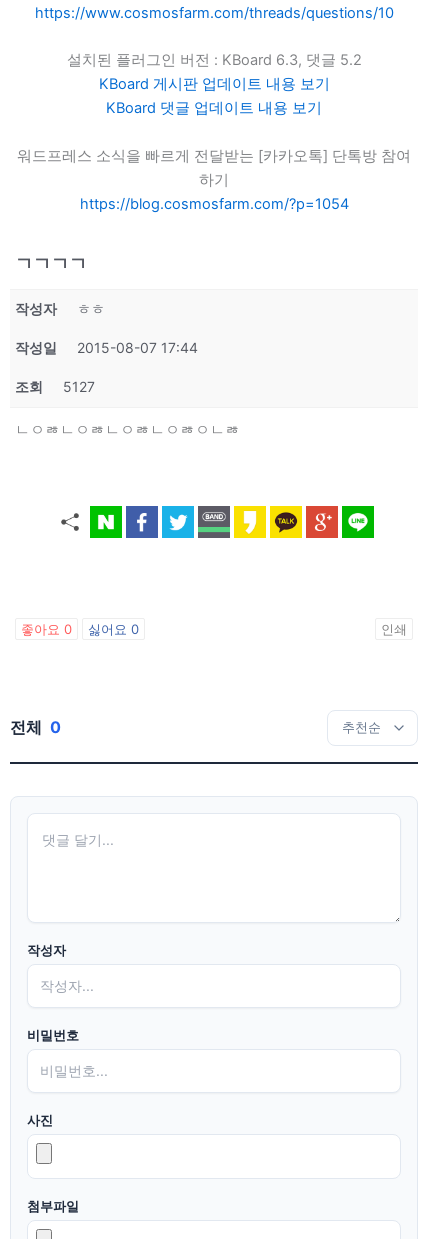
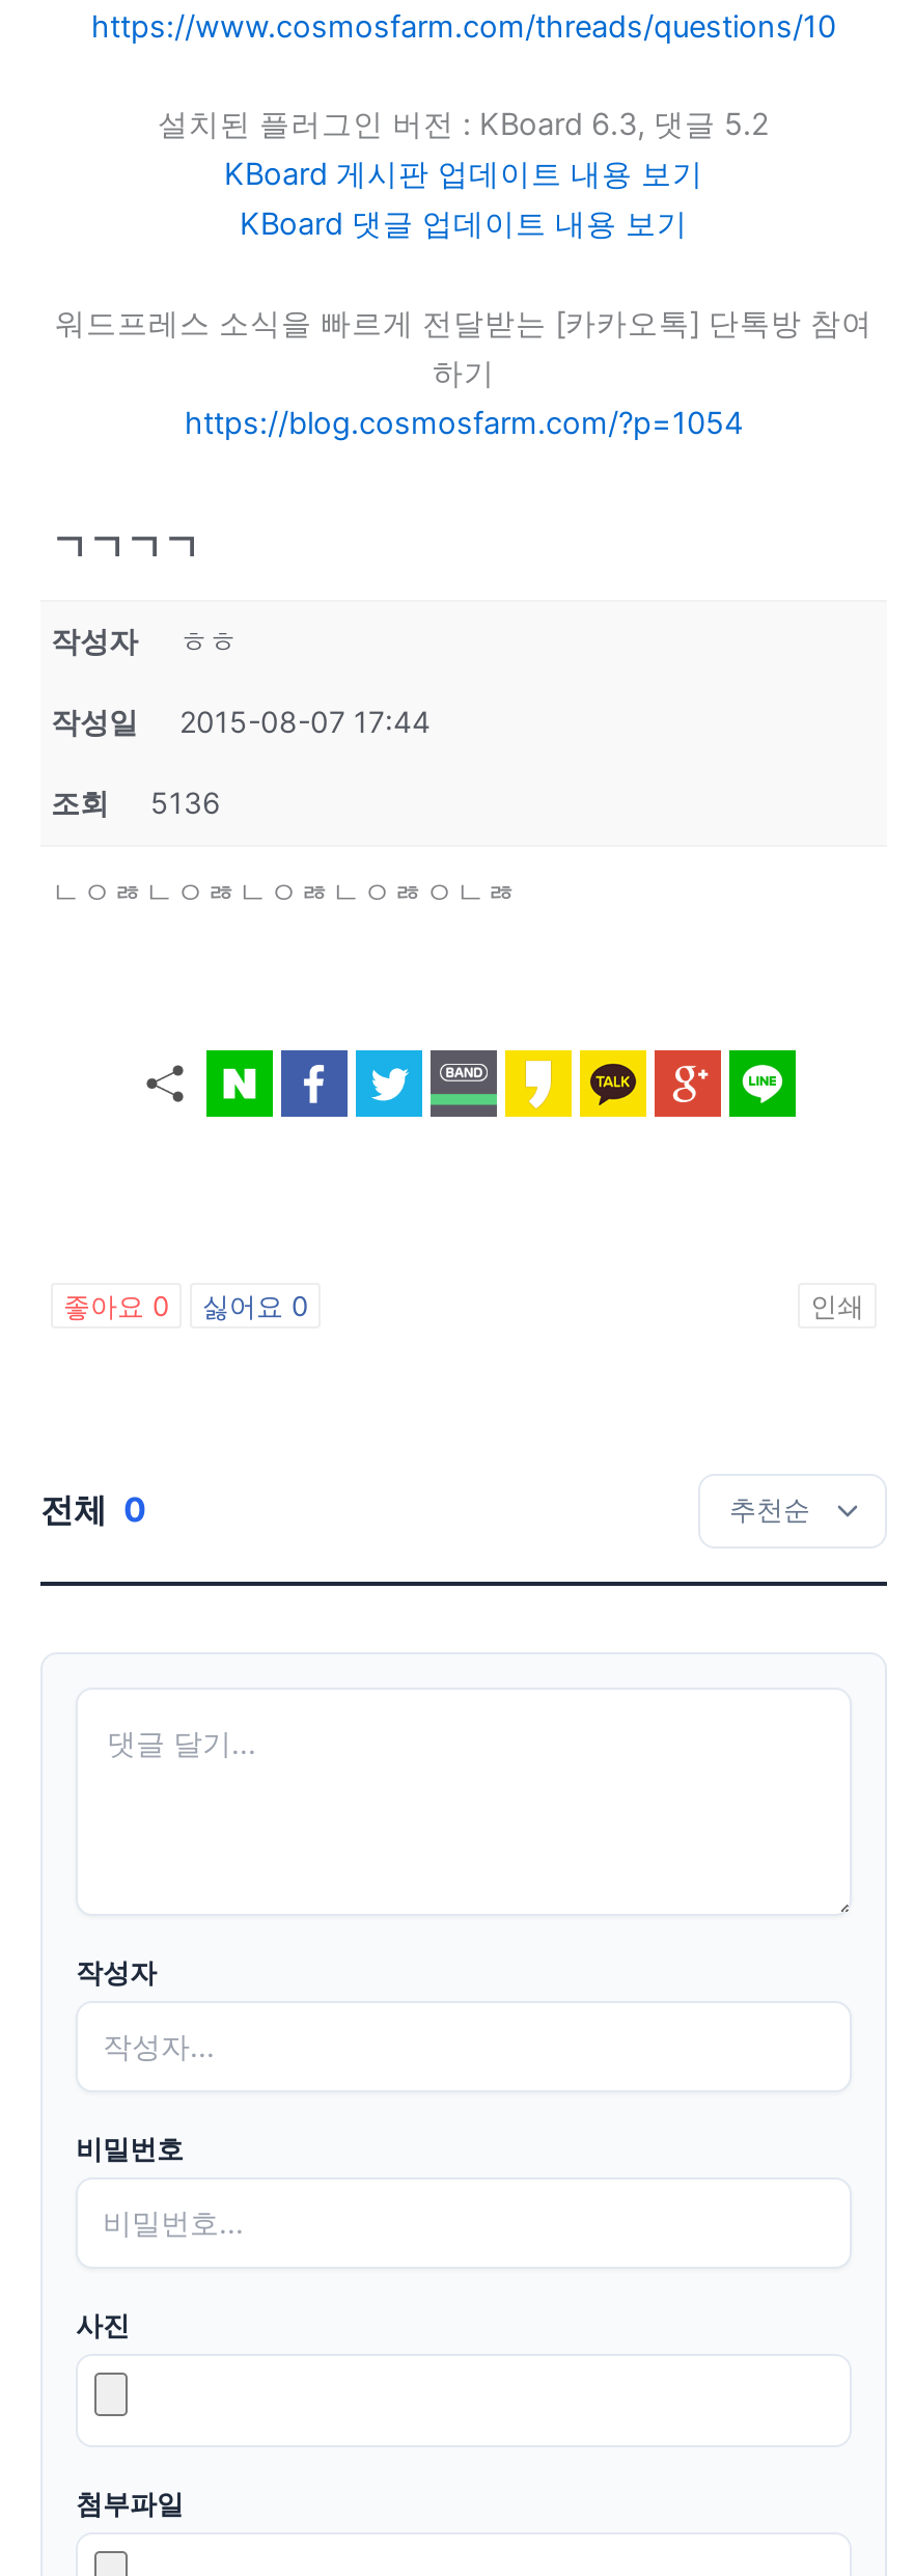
[15,378,95,395] 조회 5127 -> [51,784,221,820] 조회 5136

